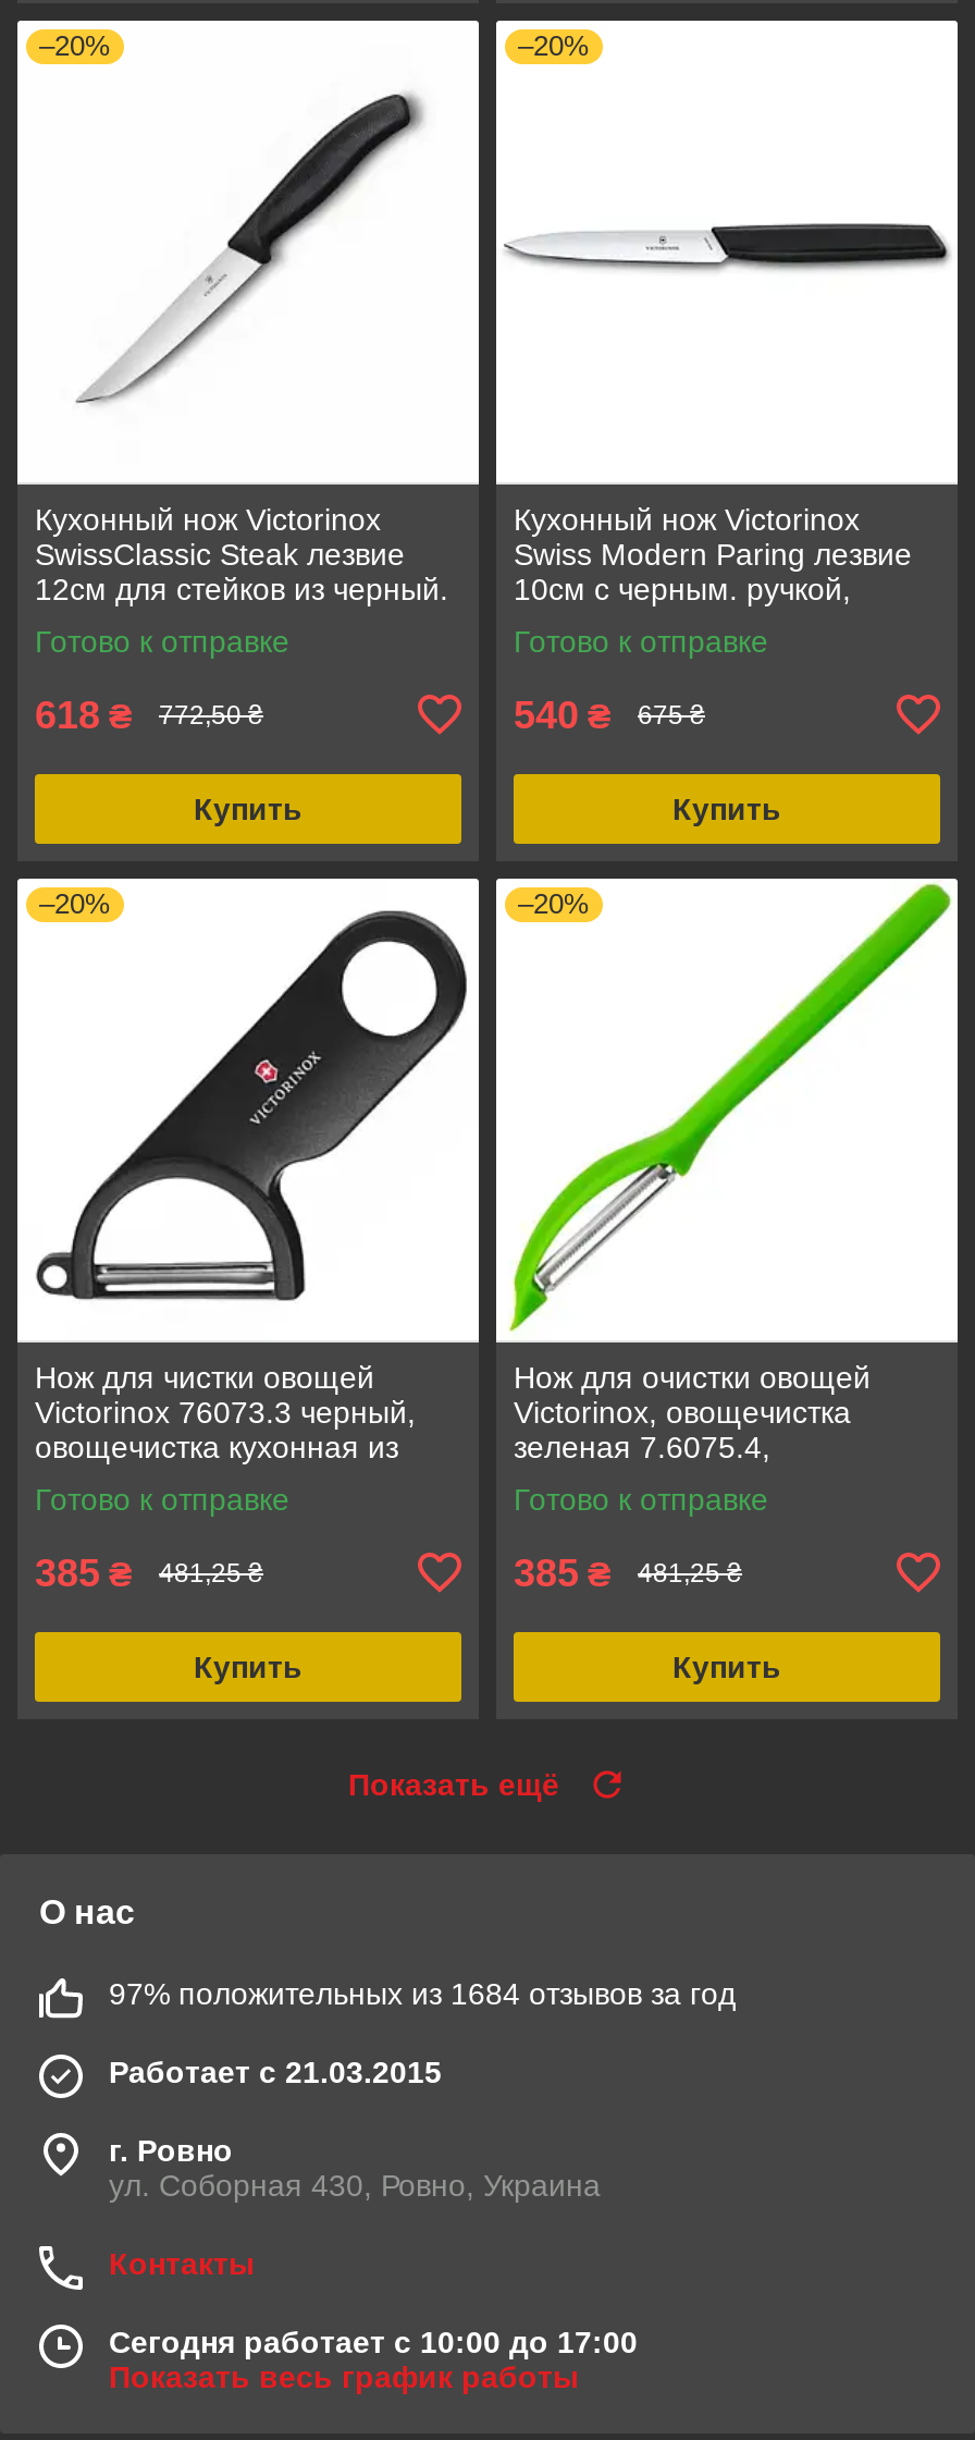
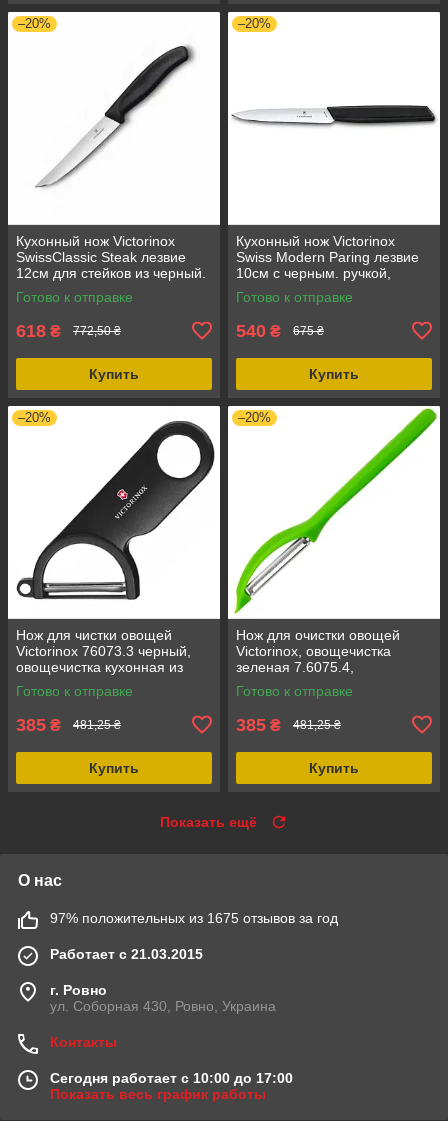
[109,1976,736,2011] 97% положительных из 1684 отзывов за год -> [50,910,338,926] 97% положительных из 1675 отзывов за год

